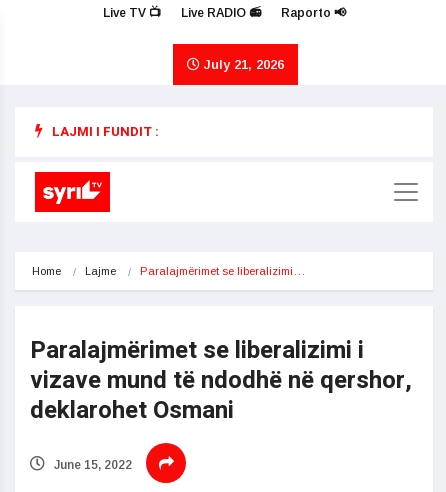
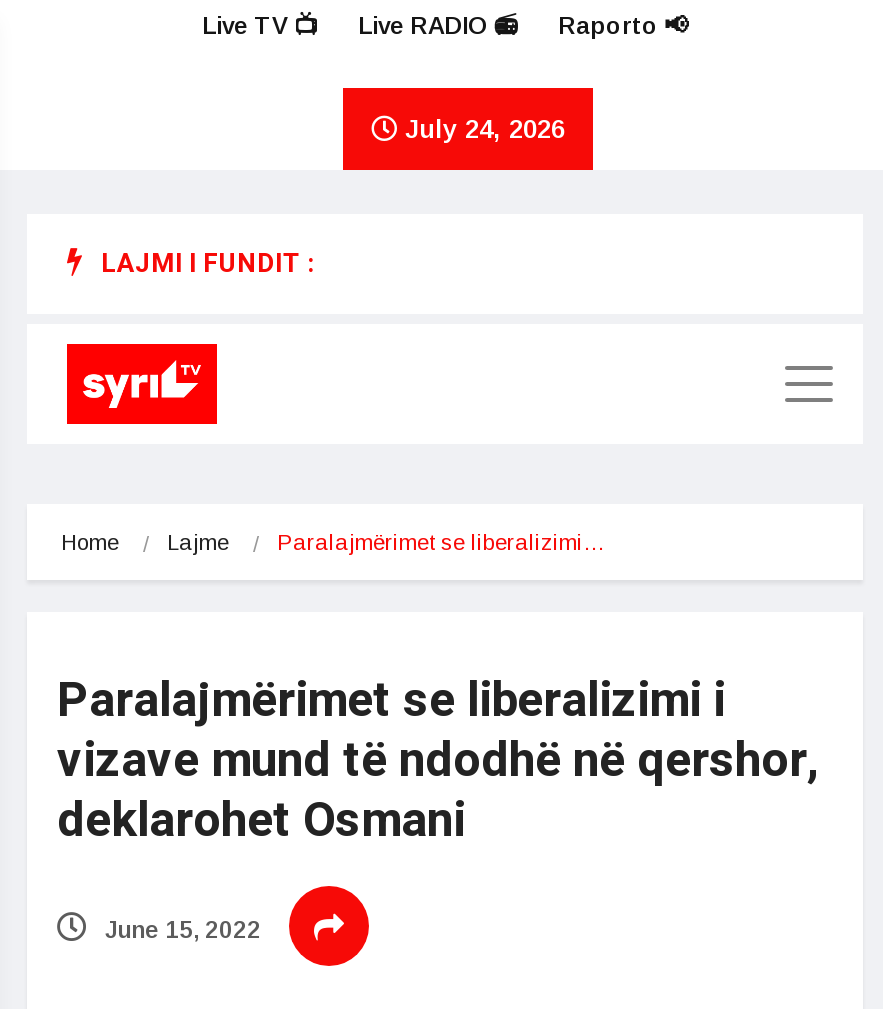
[200,57,284,72] July 21, 2026 -> [397,114,565,144] July 24, 2026

